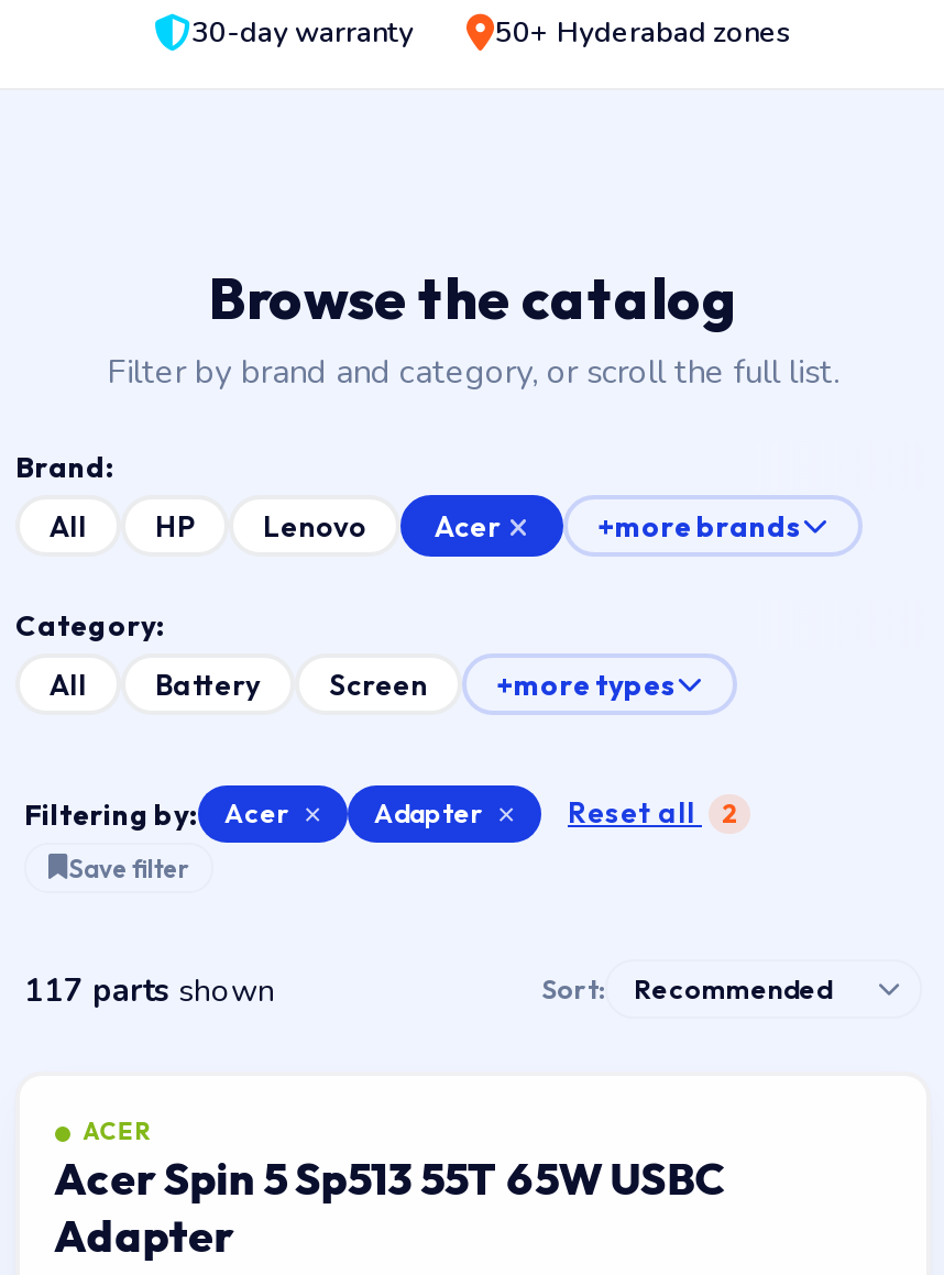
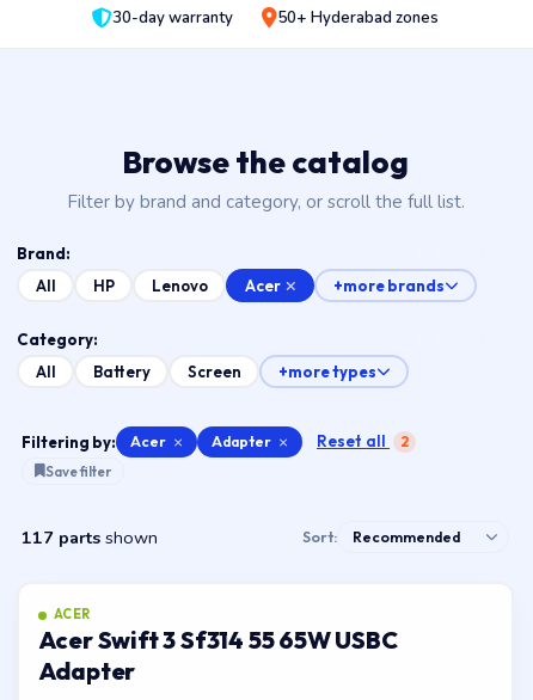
[54,1150,725,1205] Acer Spin 5 Sp513 55T 65W USBC -> [38,625,397,654] Acer Swift 3 Sf314 55 65W USBC

